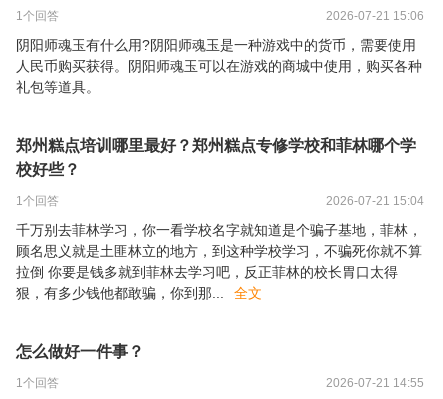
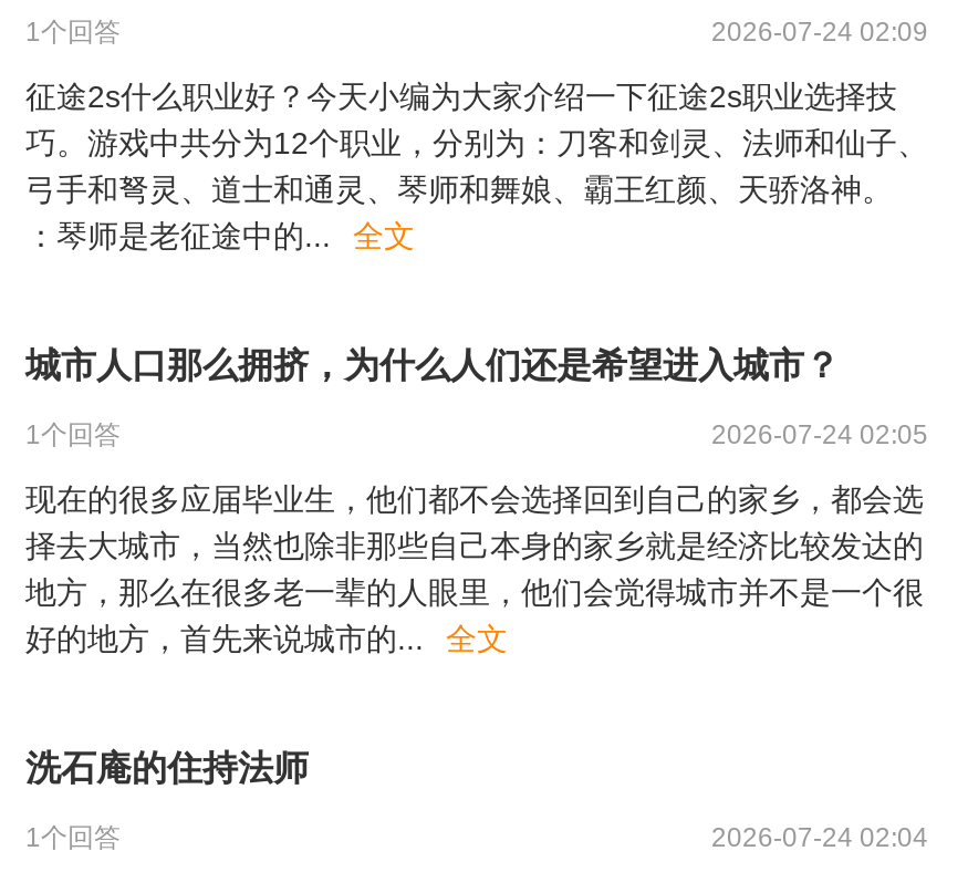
[326,9,424,23] 2026-07-21 15:06 -> [711,17,928,48] 2026-07-24 02:09
[16,37,422,95] 阴阳师魂玉有什么用?阴阳师魂玉是一种游戏中的货币，需要使用 | 人民币购买获得。阴阳师魂玉可以在游戏的商城中使用，购买各种 | 礼包等道具。 -> [25,79,928,253] 征途2s什么职业好？今天小编为大家介绍一下征途2s职业选择技 | 巧。游戏中共分为12个职业，分别为：刀客和剑灵、法师和仙子、 | 弓手和弩灵、道士和通灵、琴师和舞娘、霸王红颜、天骄洛神。 | ：琴师是老征途中的... | 全文
[16,137,416,178] 郑州糕点培训哪里最好？郑州糕点专修学校和菲林哪个学 | 校好些？ -> [25,346,840,384] 城市人口那么拥挤，为什么人们还是希望进入城市？
[326,194,424,208] 2026-07-21 15:04 -> [711,419,928,450] 2026-07-24 02:05
[16,222,422,301] 千万别去菲林学习，你一看学校名字就知道是个骗子基地，菲林， | 顾名思义就是土匪林立的地方，到这种学校学习，不骗死你就不算 | 拉倒 你要是钱多就到菲林去学习吧，反正菲林的校长胃口太得 | 狠，有多少钱他都敢骗，你到那... -> [25,481,924,656] 现在的很多应届毕业生，他们都不会选择回到自己的家乡，都会选 | 择去大城市，当然也除非那些自己本身的家乡就是经济比较发达的 | 地方，那么在很多老一辈的人眼里，他们会觉得城市并不是一个很 | 好的地方，首先来说城市的...
[16,343,144,360] 怎么做好一件事？ -> [25,749,309,787] 洗石庵的住持法师
[326,376,424,390] 2026-07-21 14:55 -> [711,822,928,853] 2026-07-24 02:04

